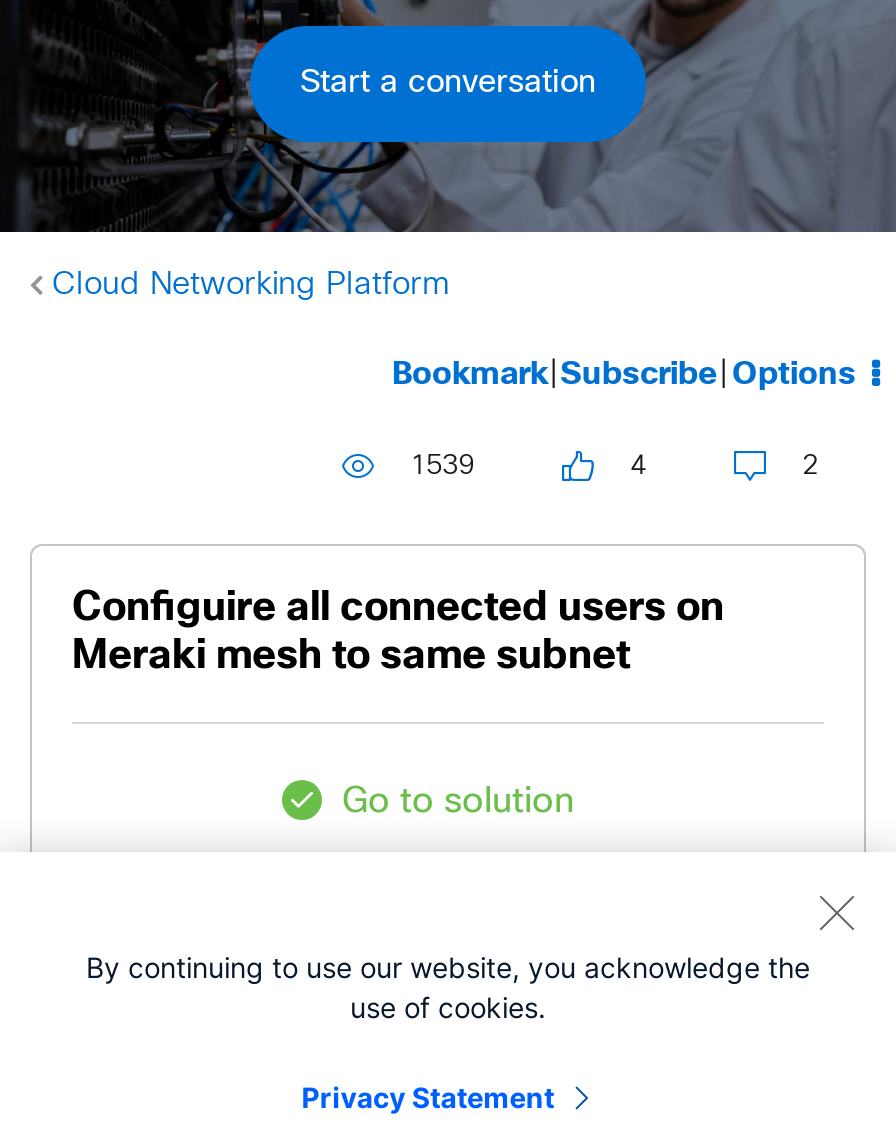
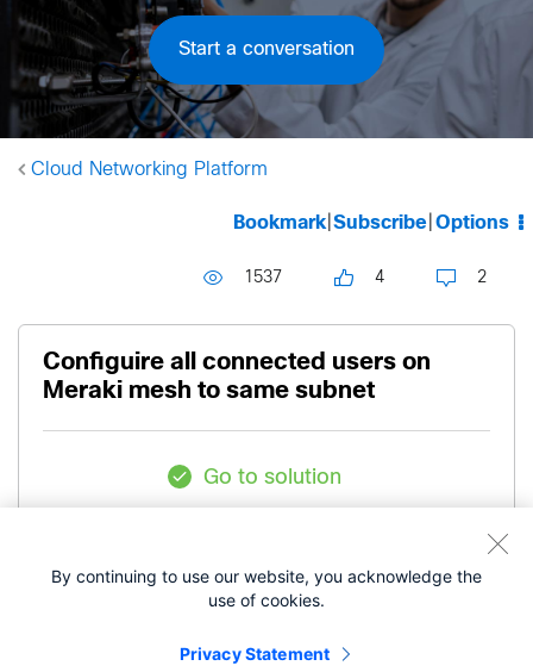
[410,454,474,480] 1539 -> [244,270,282,286] 1537

